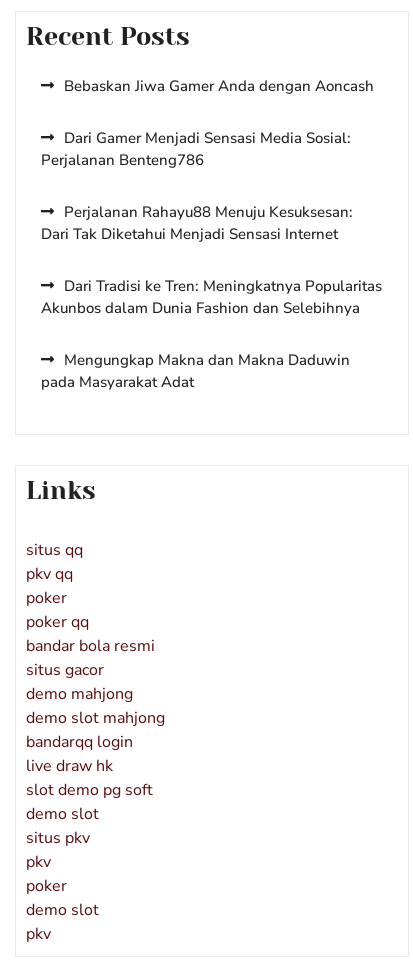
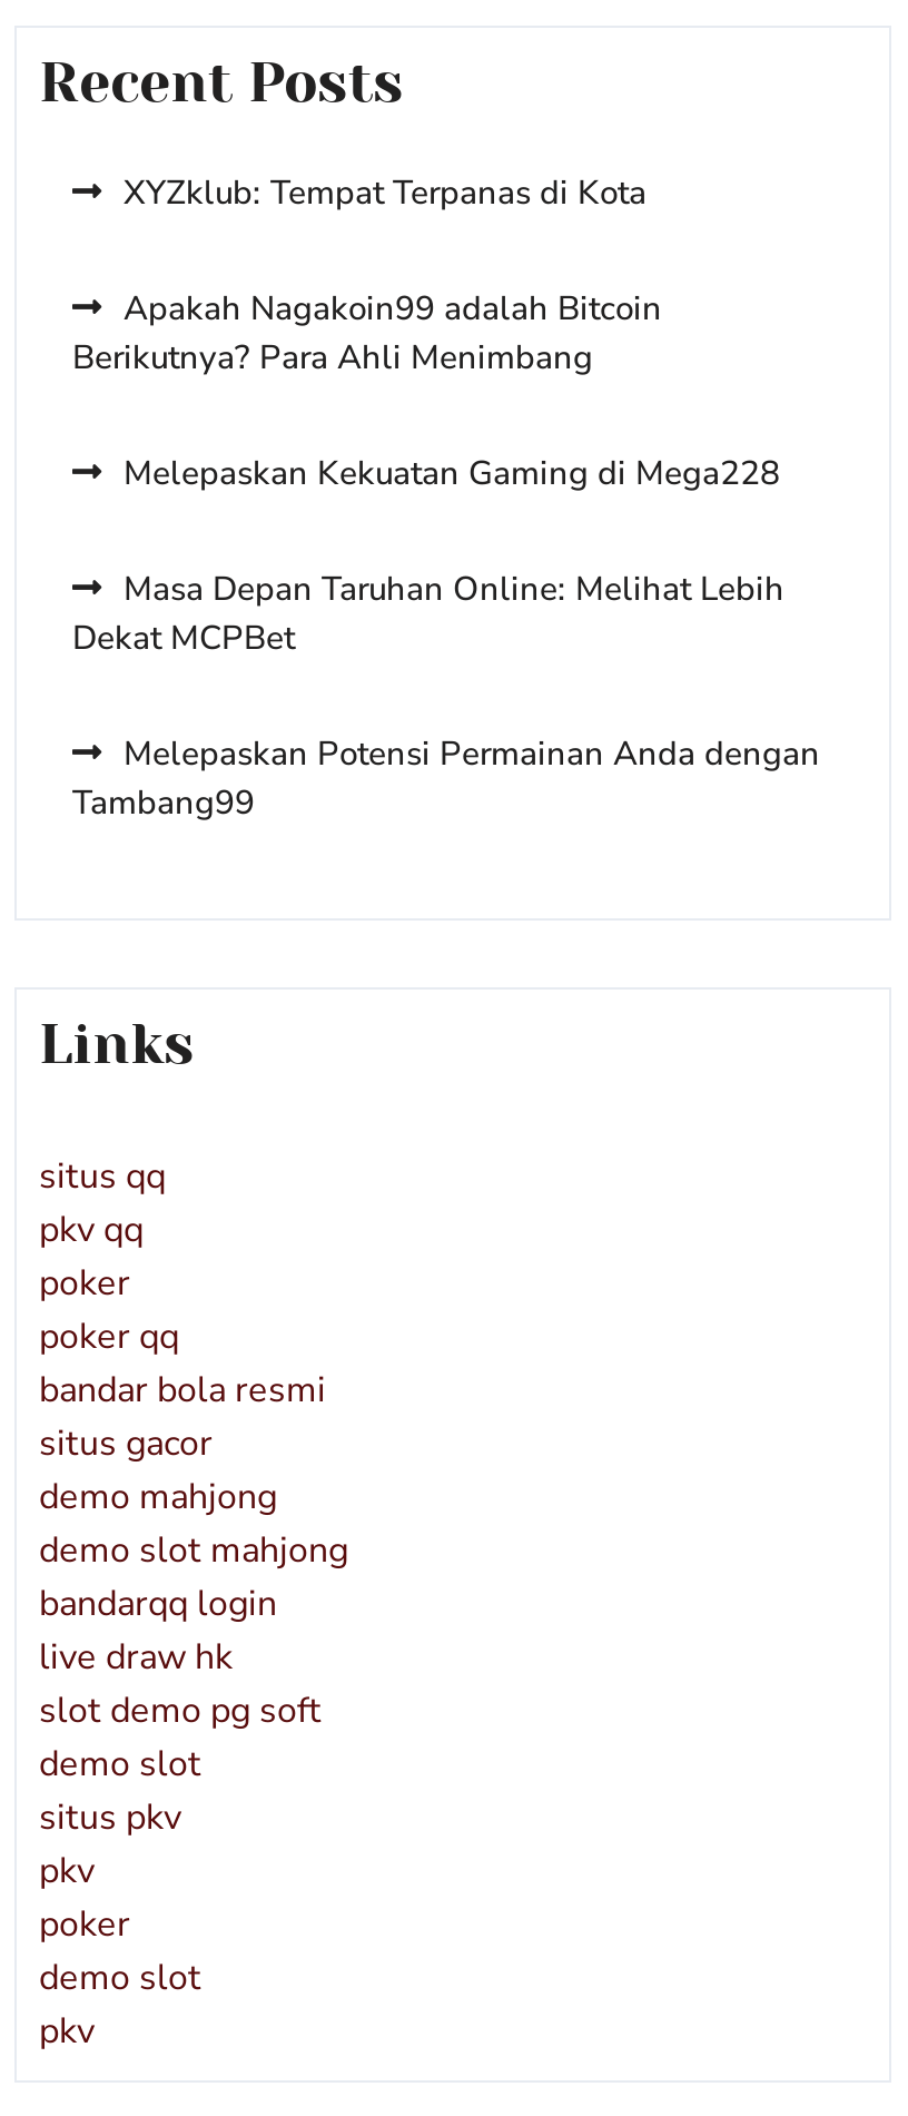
[64,76,374,96] Bebaskan Jiwa Gamer Anda dengan Aoncash -> [124,170,647,215] XYZklub: Tempat Terpanas di Kota
[41,128,351,170] Dari Gamer Menjadi Sensasi Media Sosial: | Perjalanan Benteng786 -> [72,286,662,380] Apakah Nagakoin99 adalah Bitcoin | Berikutnya? Para Ahli Menimbang
[41,202,353,244] Perjalanan Rahayu88 Menuju Kesuksesan: | Dari Tak Diketahui Menjadi Sensasi Internet -> [124,451,780,495] Melepaskan Kekuatan Gaming di Mega228
[41,276,382,318] Dari Tradisi ke Tren: Meningkatnya Popularitas | Akunbos dalam Dunia Fashion dan Selebihnya -> [72,567,784,660] Masa Depan Taruhan Online: Melihat Lebih | Dekat MCPBet
[41,350,350,392] Mengungkap Makna dan Makna Daduwin | pada Masyarakat Adat -> [72,731,820,825] Melepaskan Potensi Permainan Anda dengan | Tambang99

